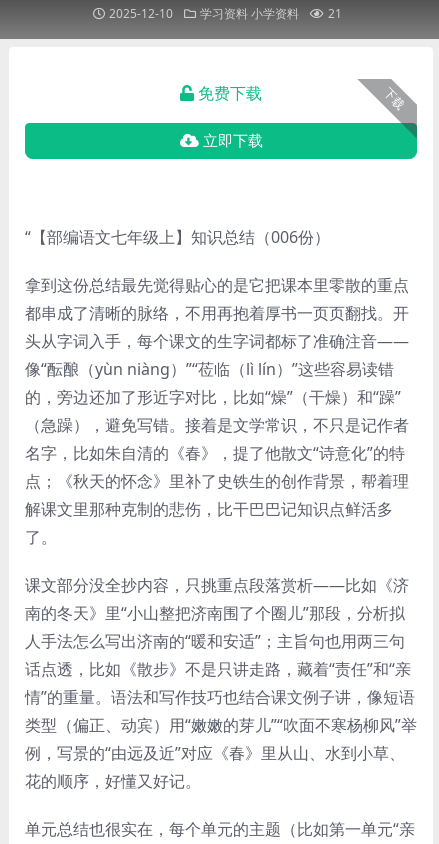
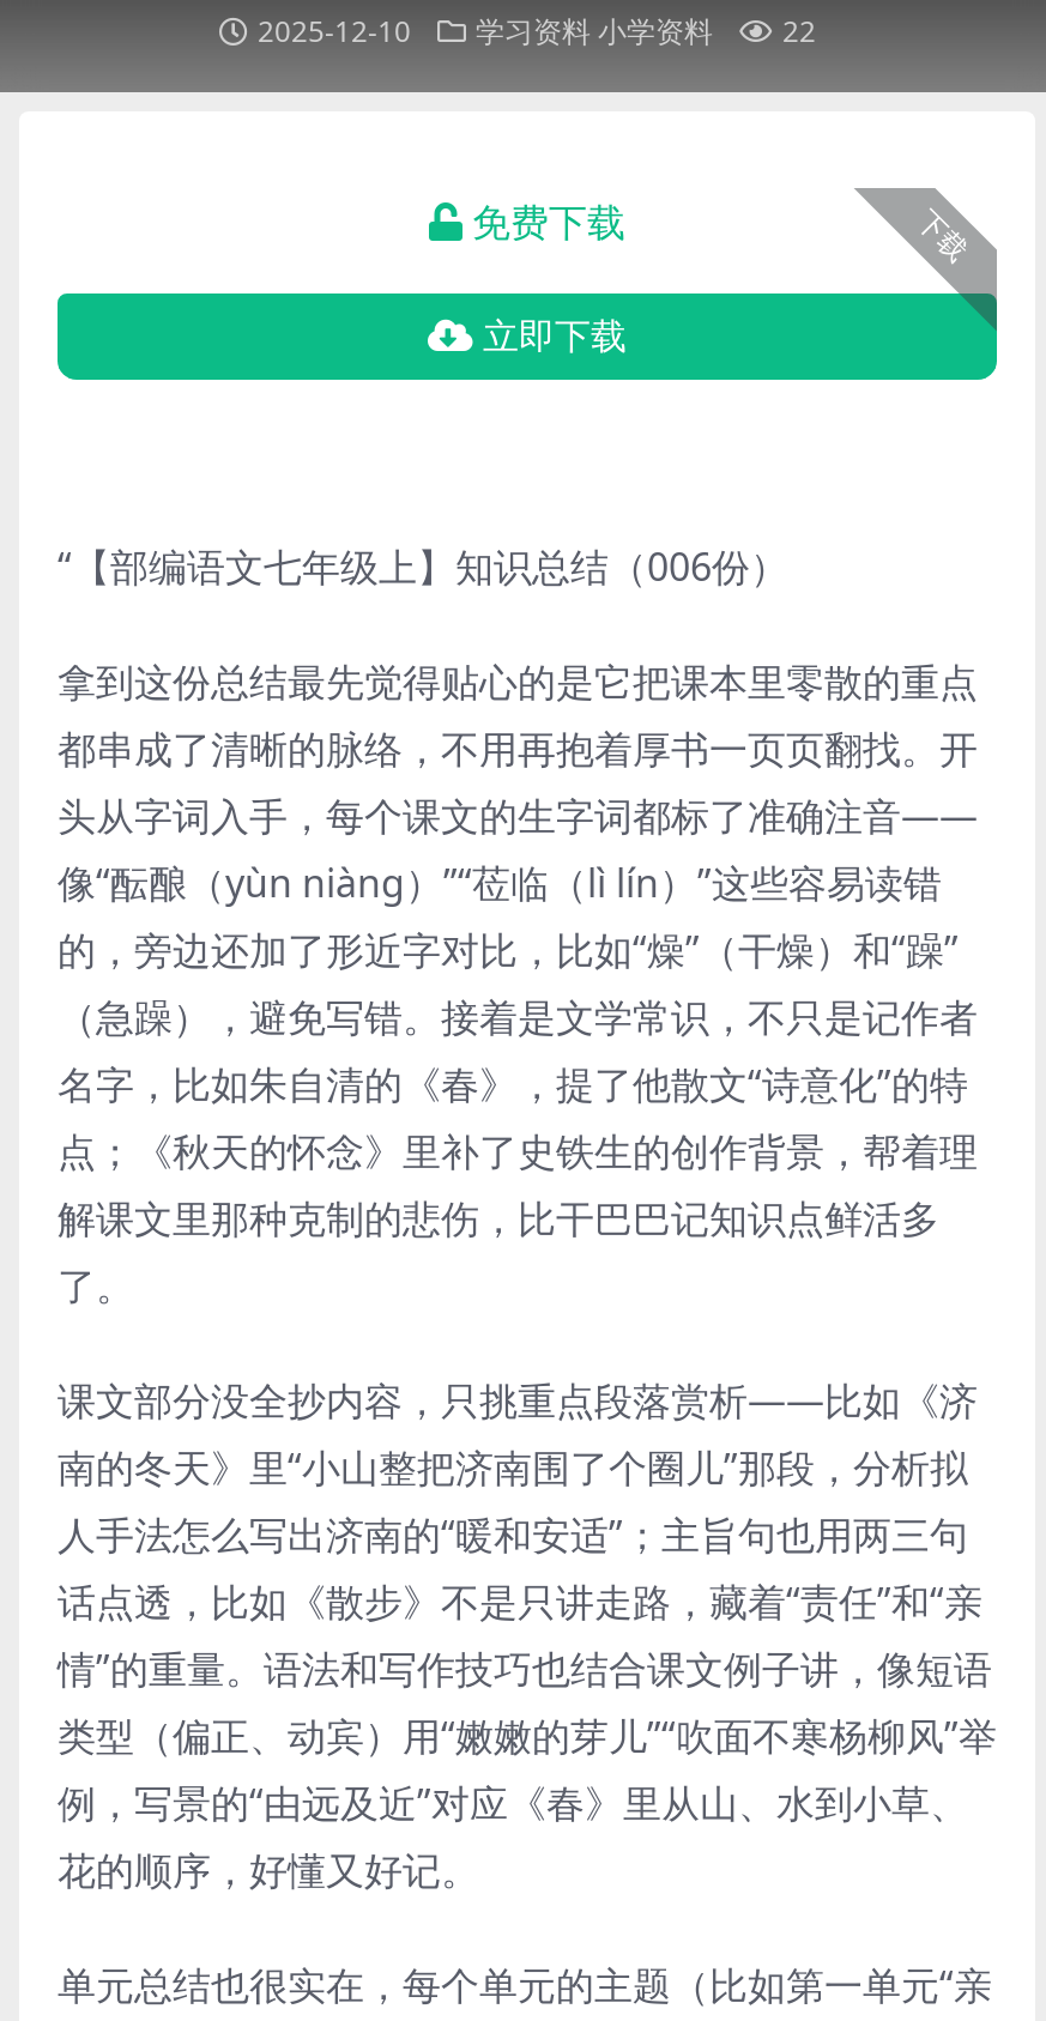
[108,5,341,22] 2025-12-10 学习资料 小学资料 21 -> [258,11,816,52] 2025-12-10 学习资料 小学资料 22

